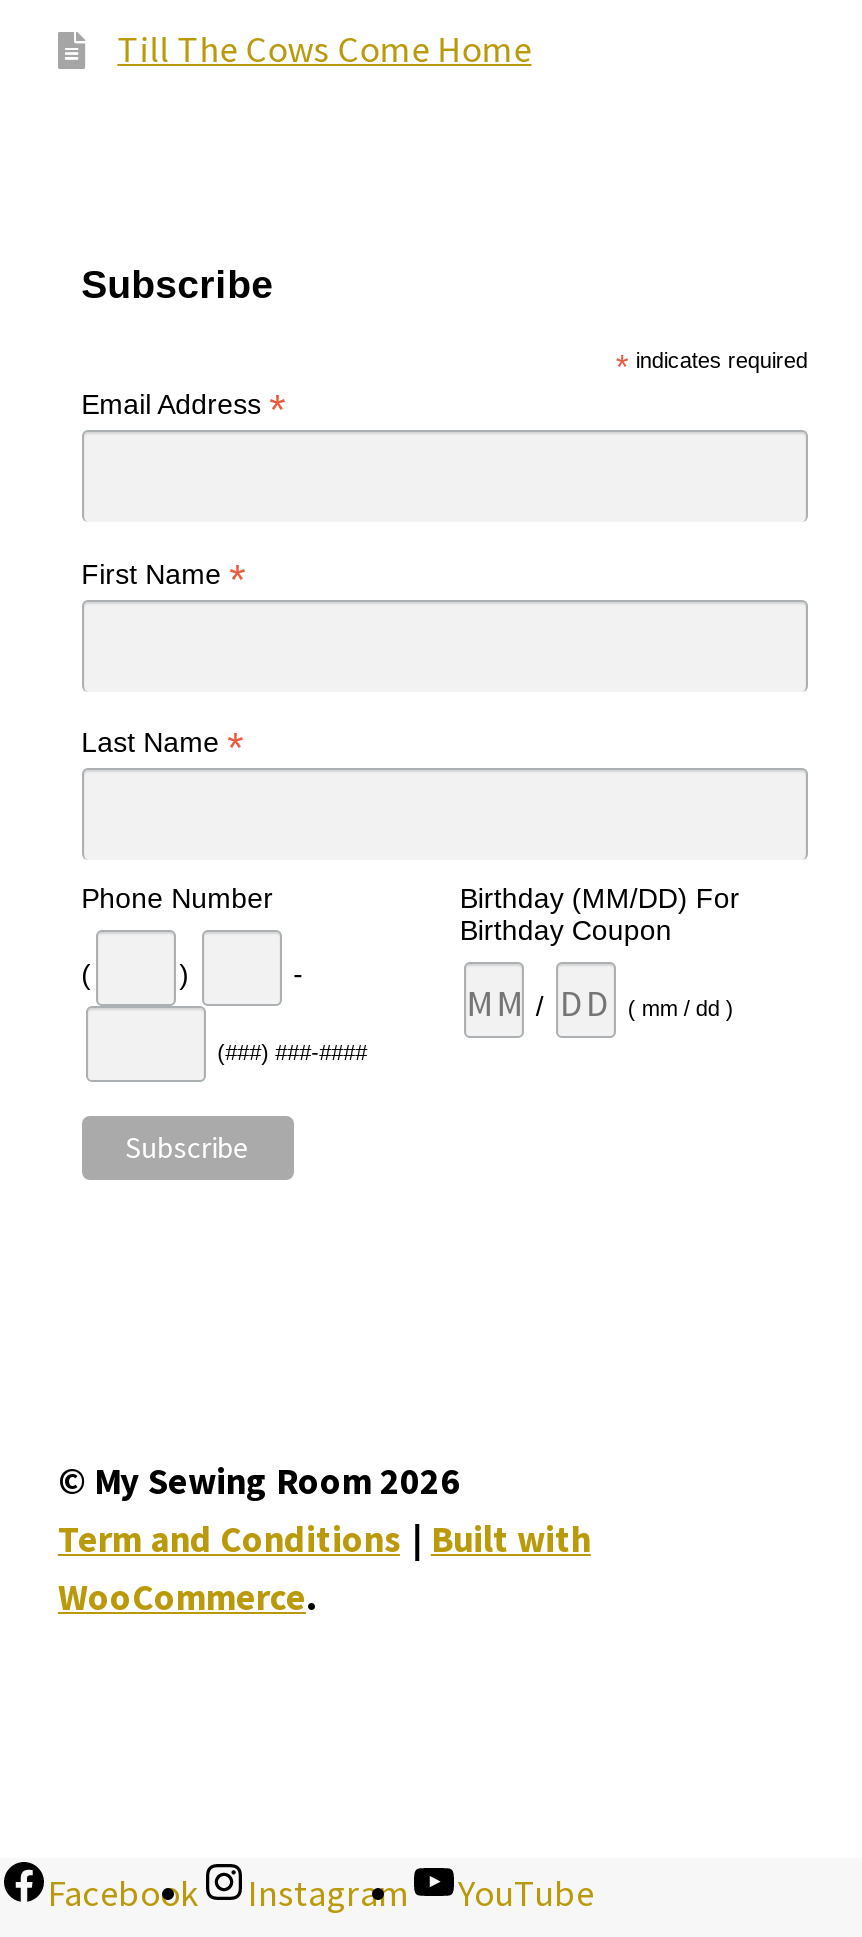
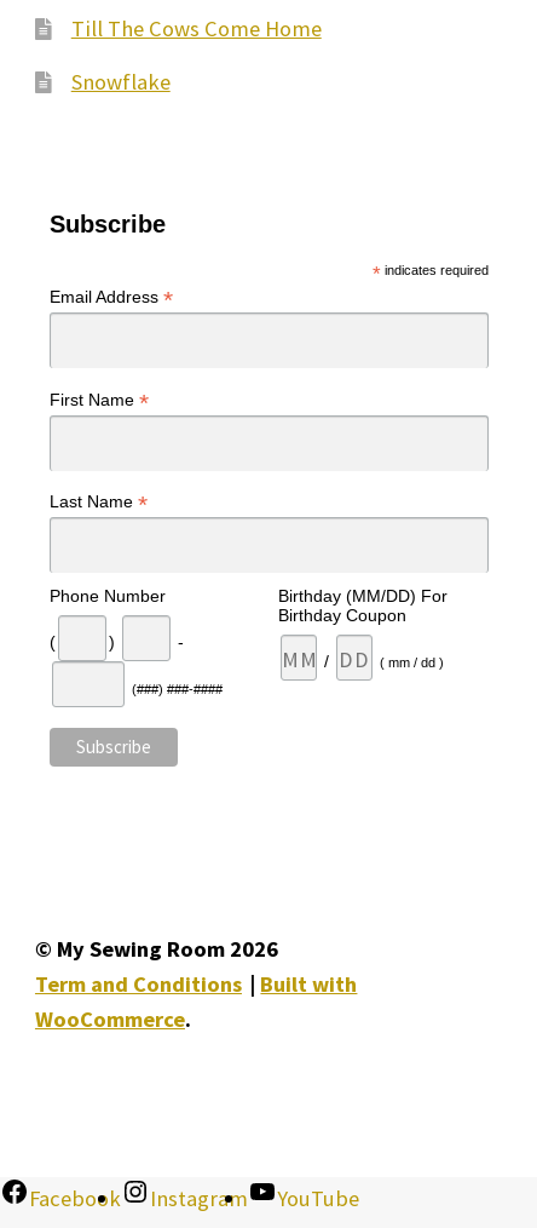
none -> [71,68,170,96] Snowflake

